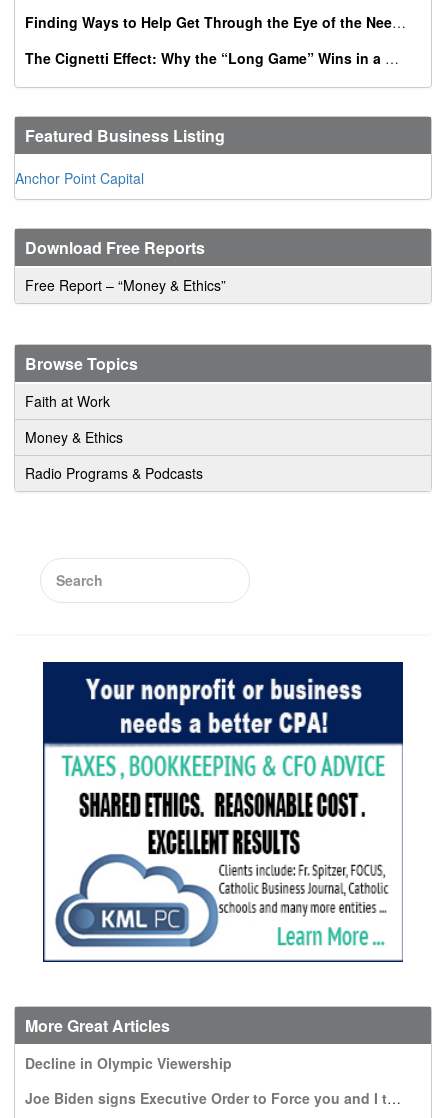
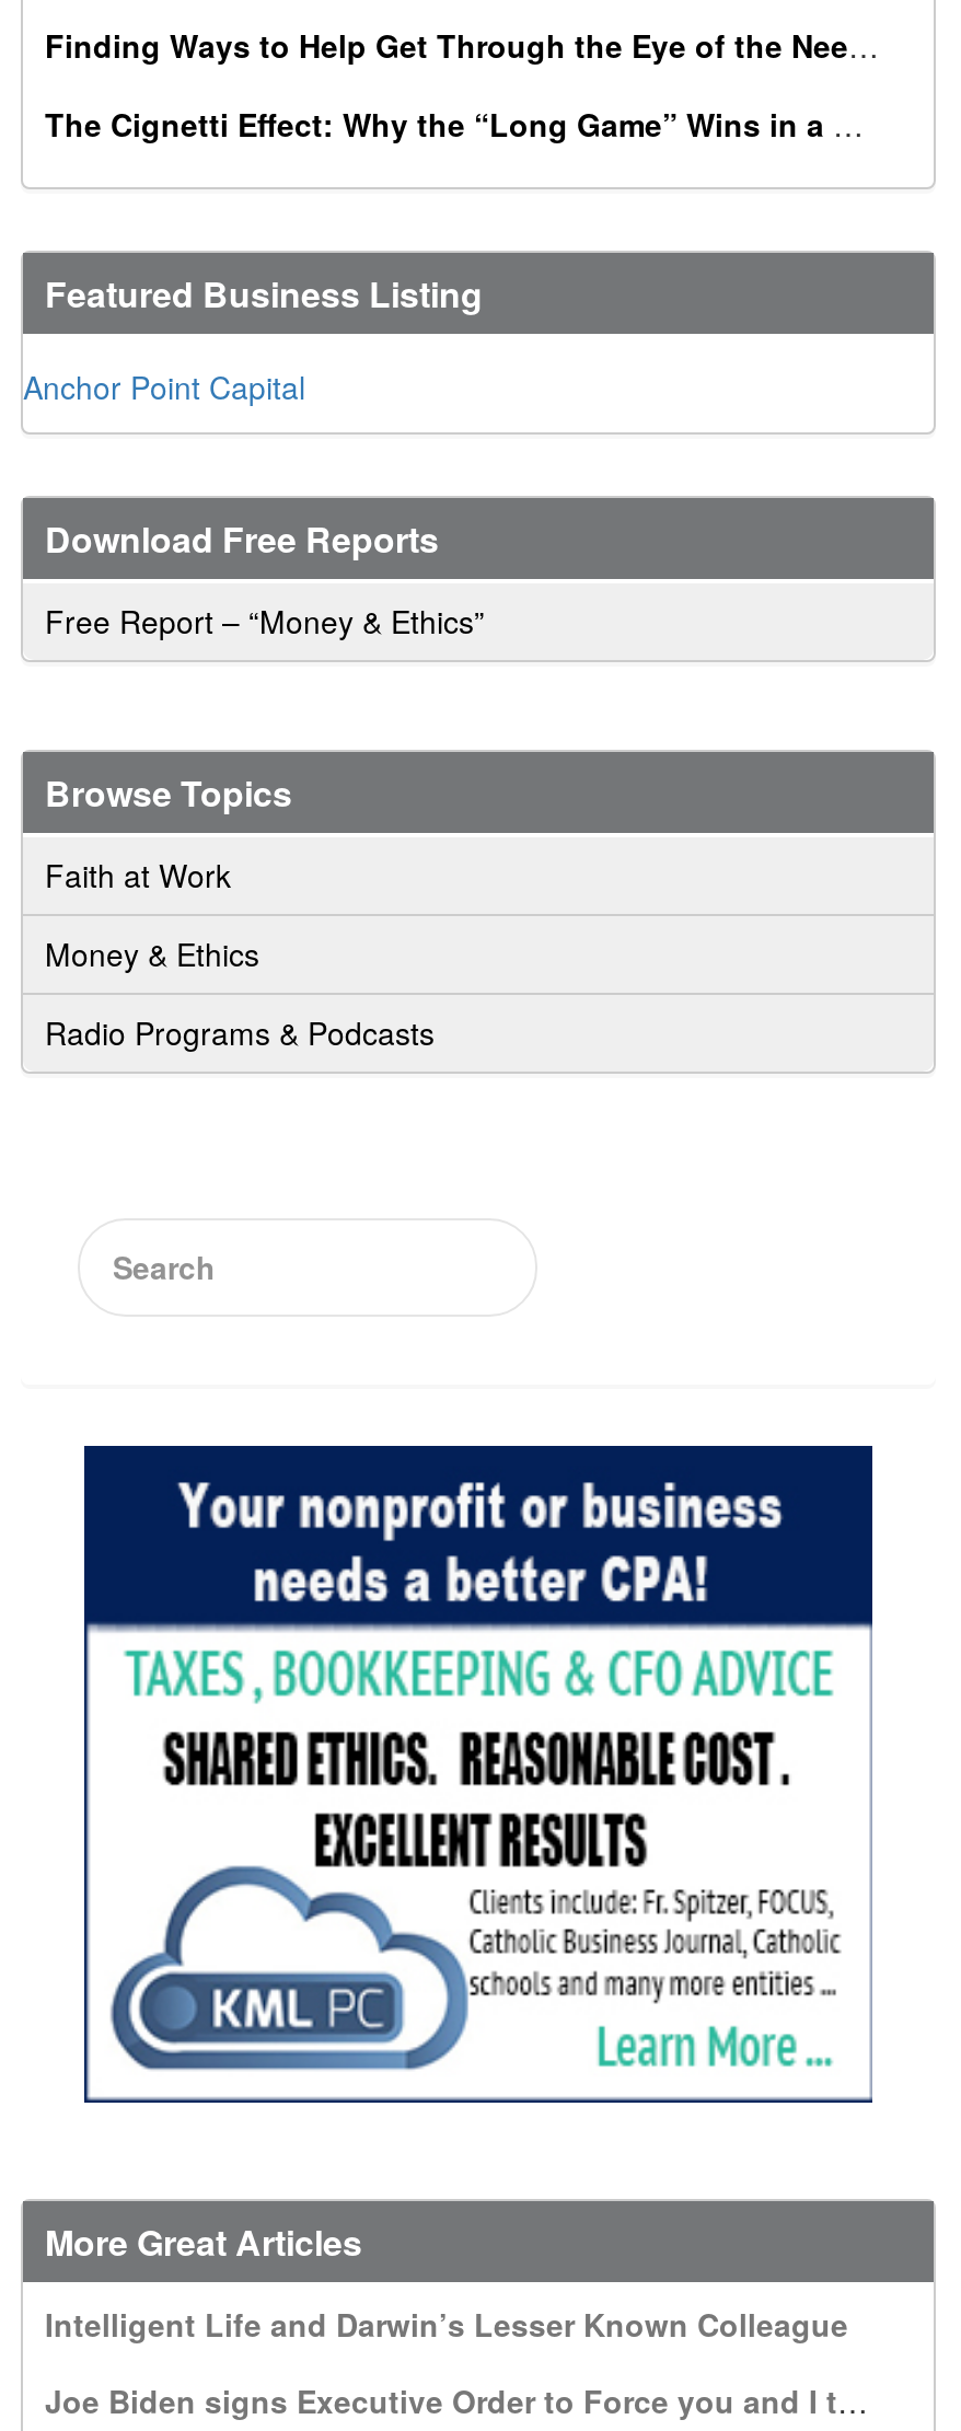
[25,1053,232,1073] Decline in Olympic Viewership -> [45,2301,848,2345] Intelligent Life and Darwin’s Lesser Known Colleague

